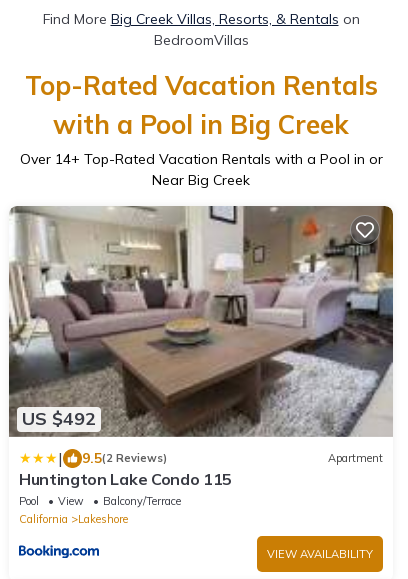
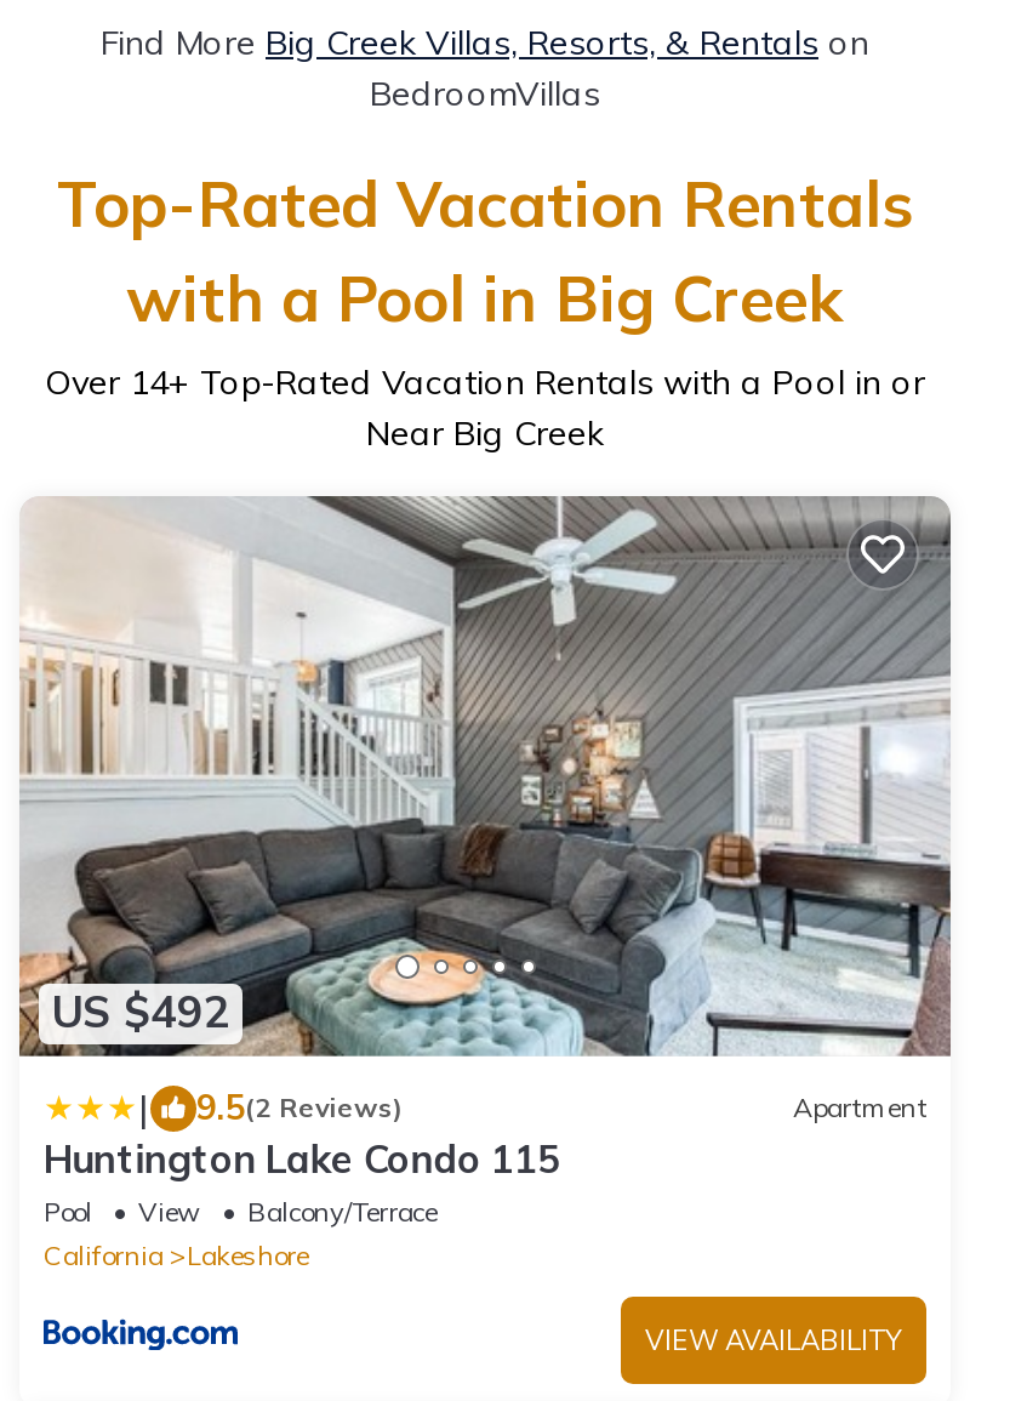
[8,206,394,438] [image] -> [17,496,953,1059] [image]

